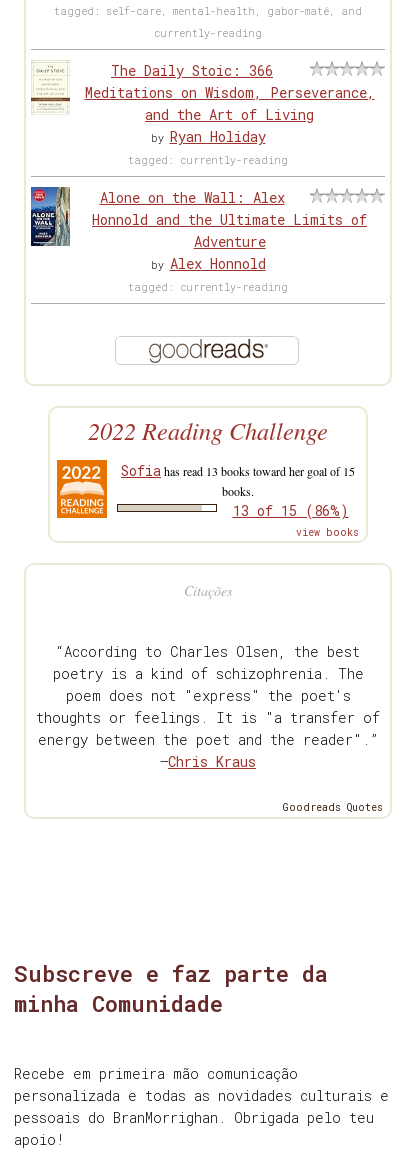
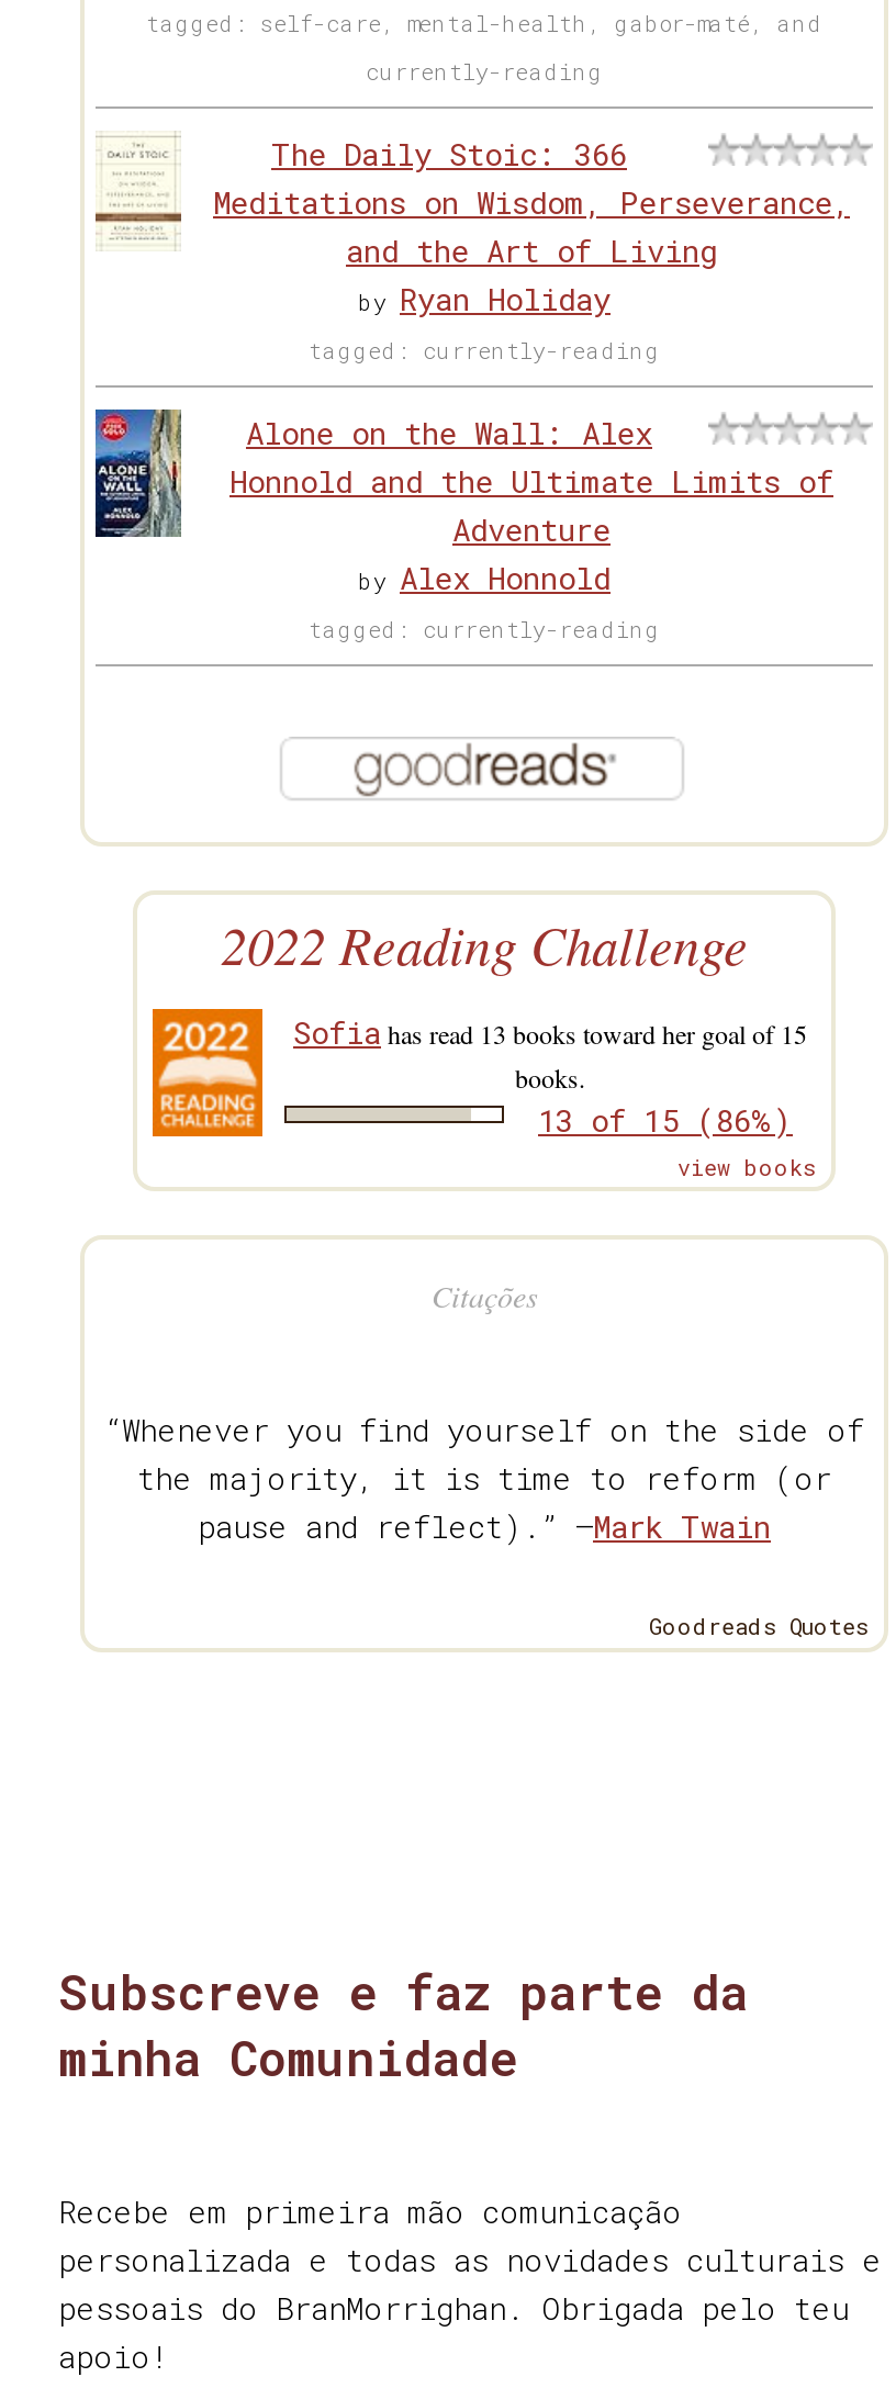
[36,642,380,771] “According to Charles Olsen, the best | poetry is a kind of schizophrenia. The | poem does not "express" the poet's | thoughts or feelings. It is "a transfer of | energy between the poet and the reader".” | —Chris Kraus -> [104,1409,864,1547] “Whenever you find yourself on the side of | the majority, it is time to reform (or | pause and reflect).” —Mark Twain

